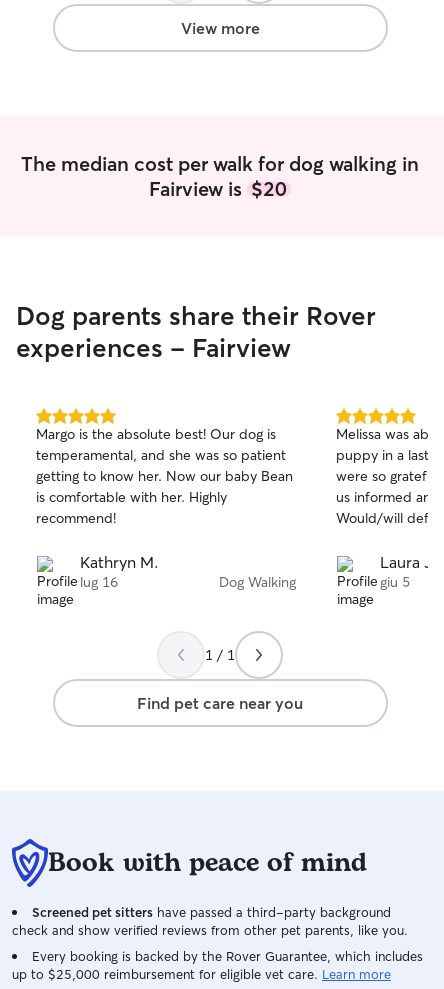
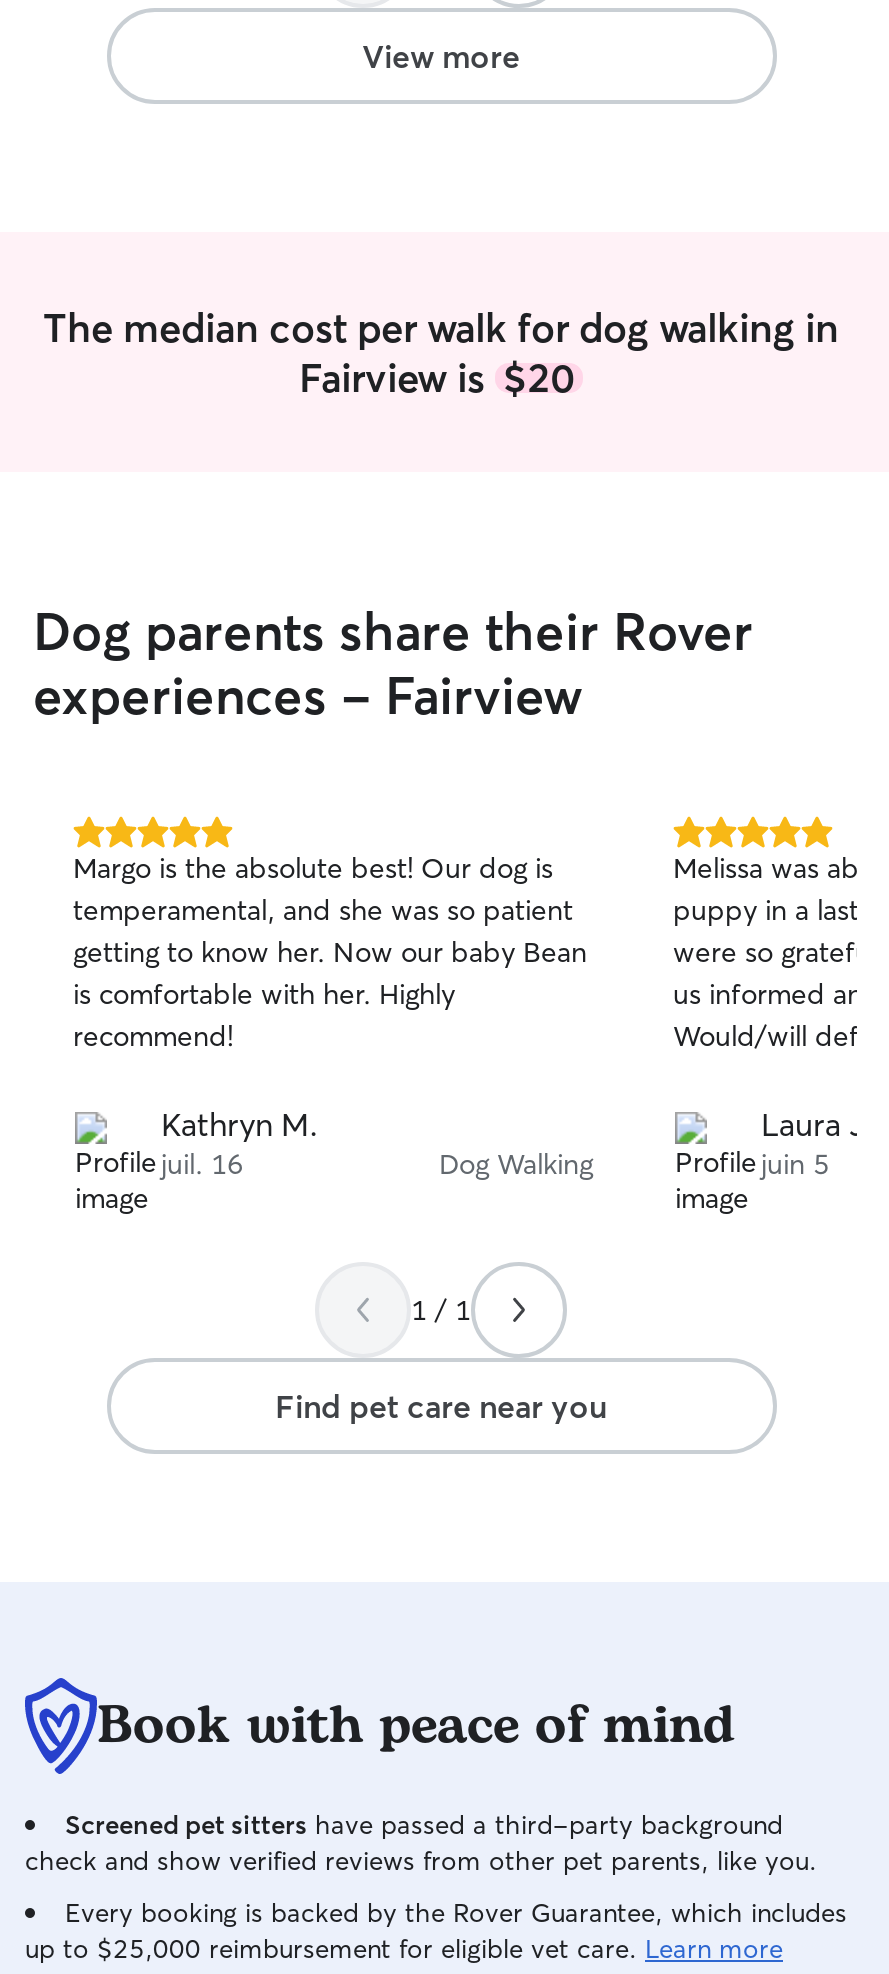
[80,573,118,591] lug 16 -> [161,1146,243,1182] juil. 16
[380,573,410,591] giu 5 -> [761,1146,829,1182] juin 5

